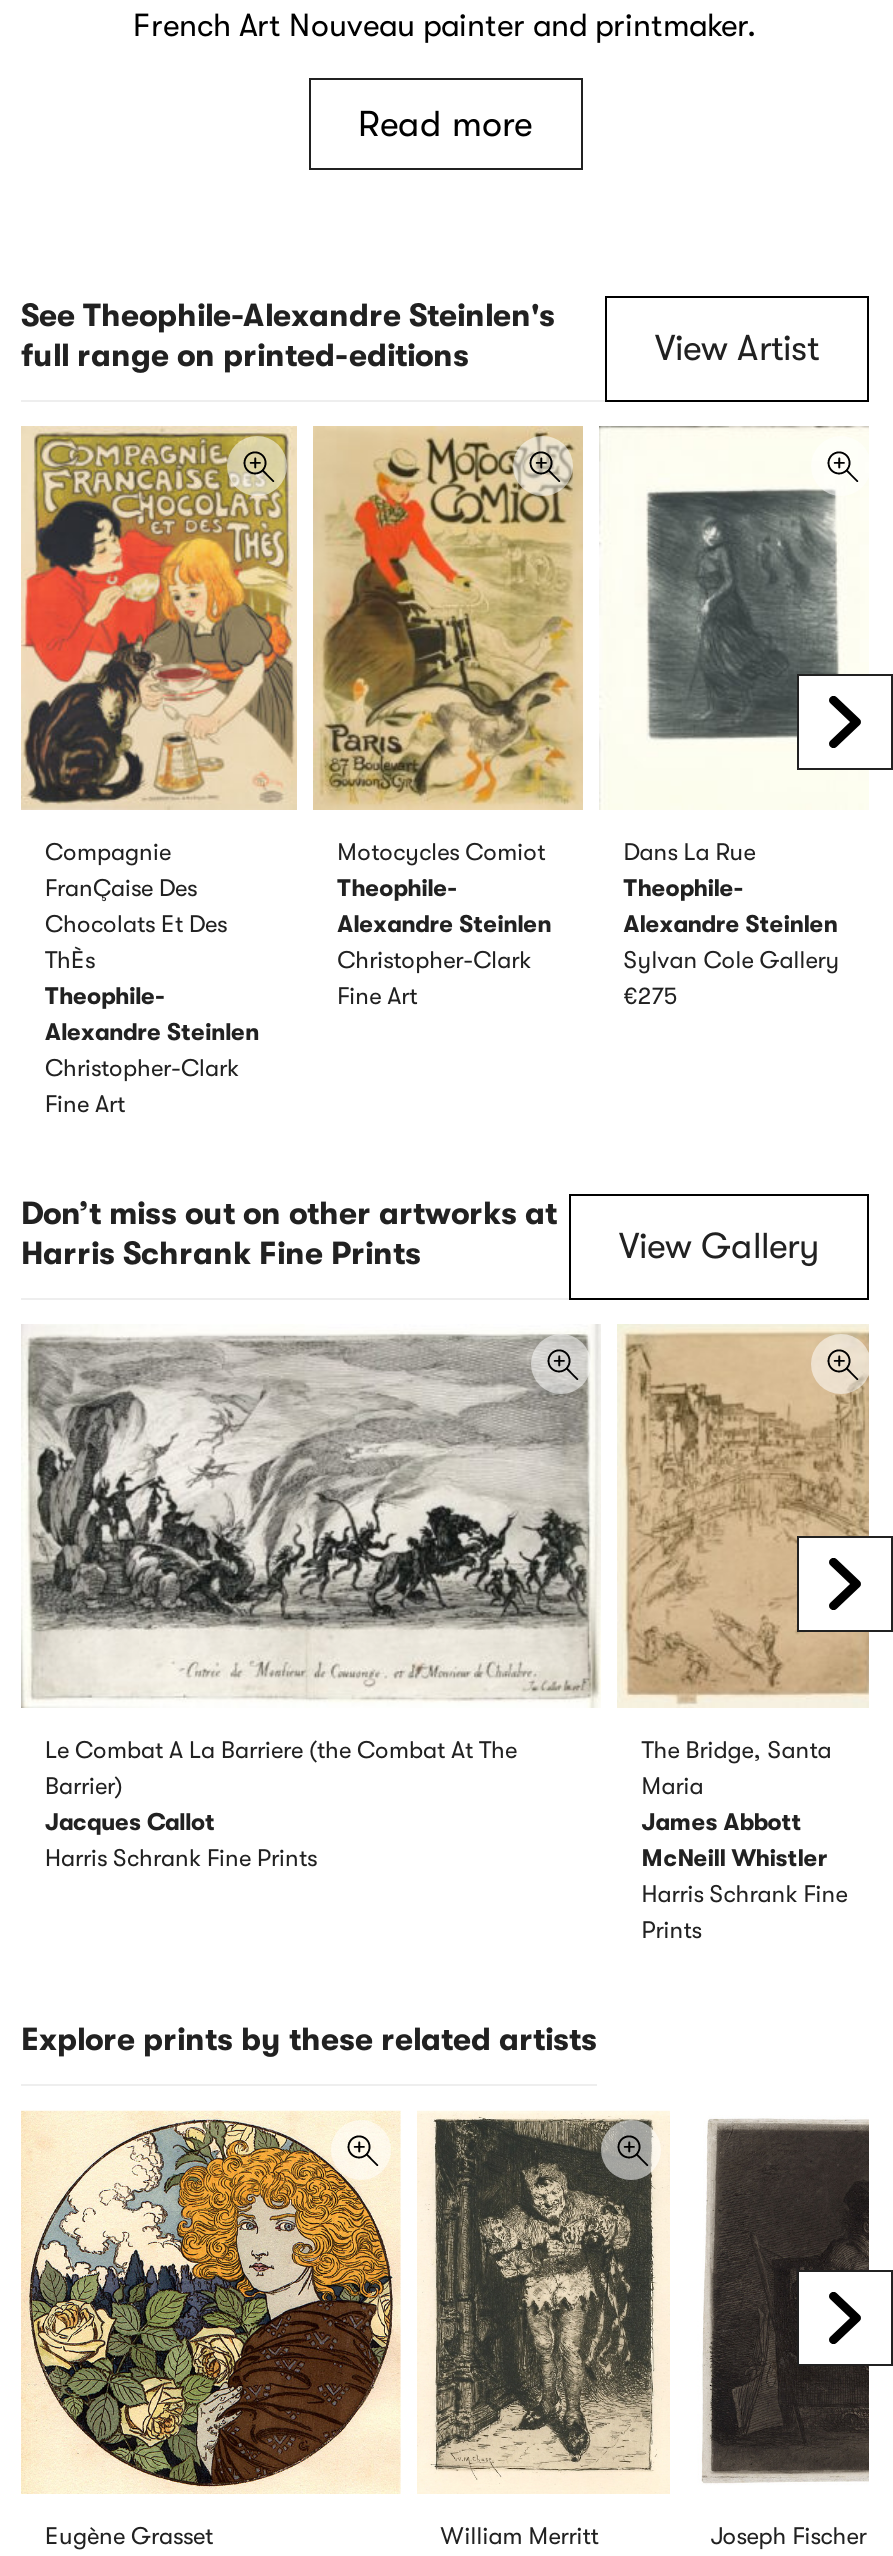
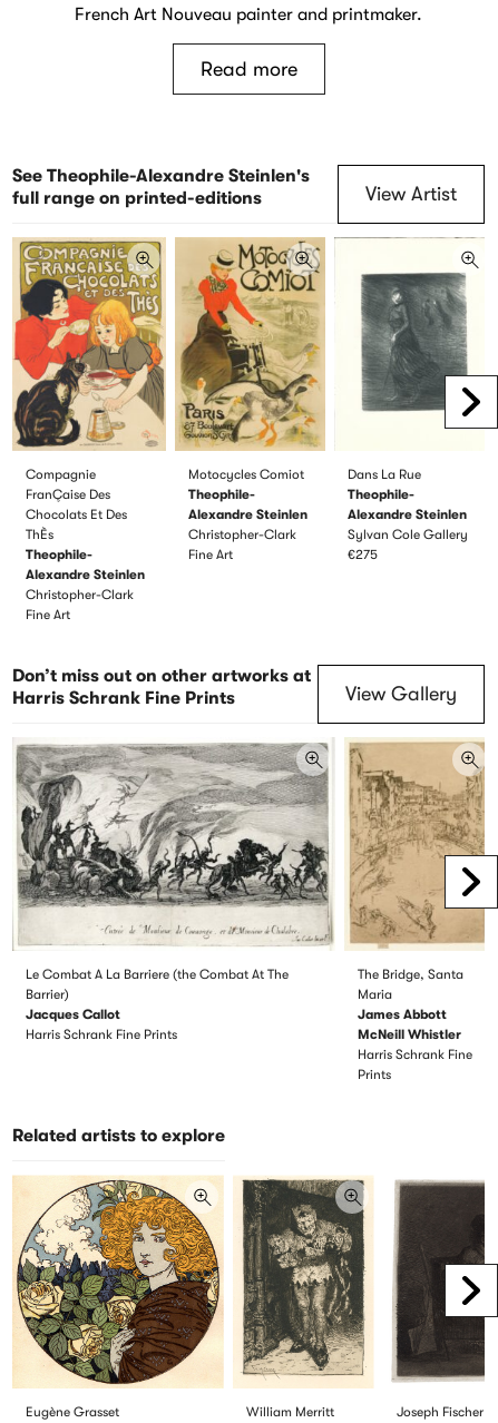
[21,2023,597,2059] Explore prints by these related artists -> [12,1126,225,1146] Related artists to explore

